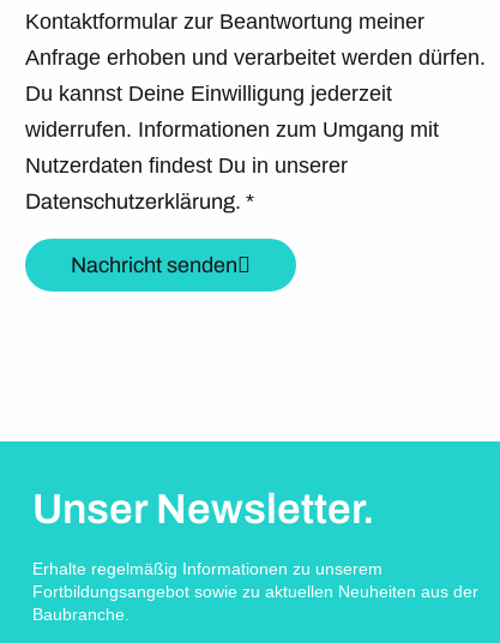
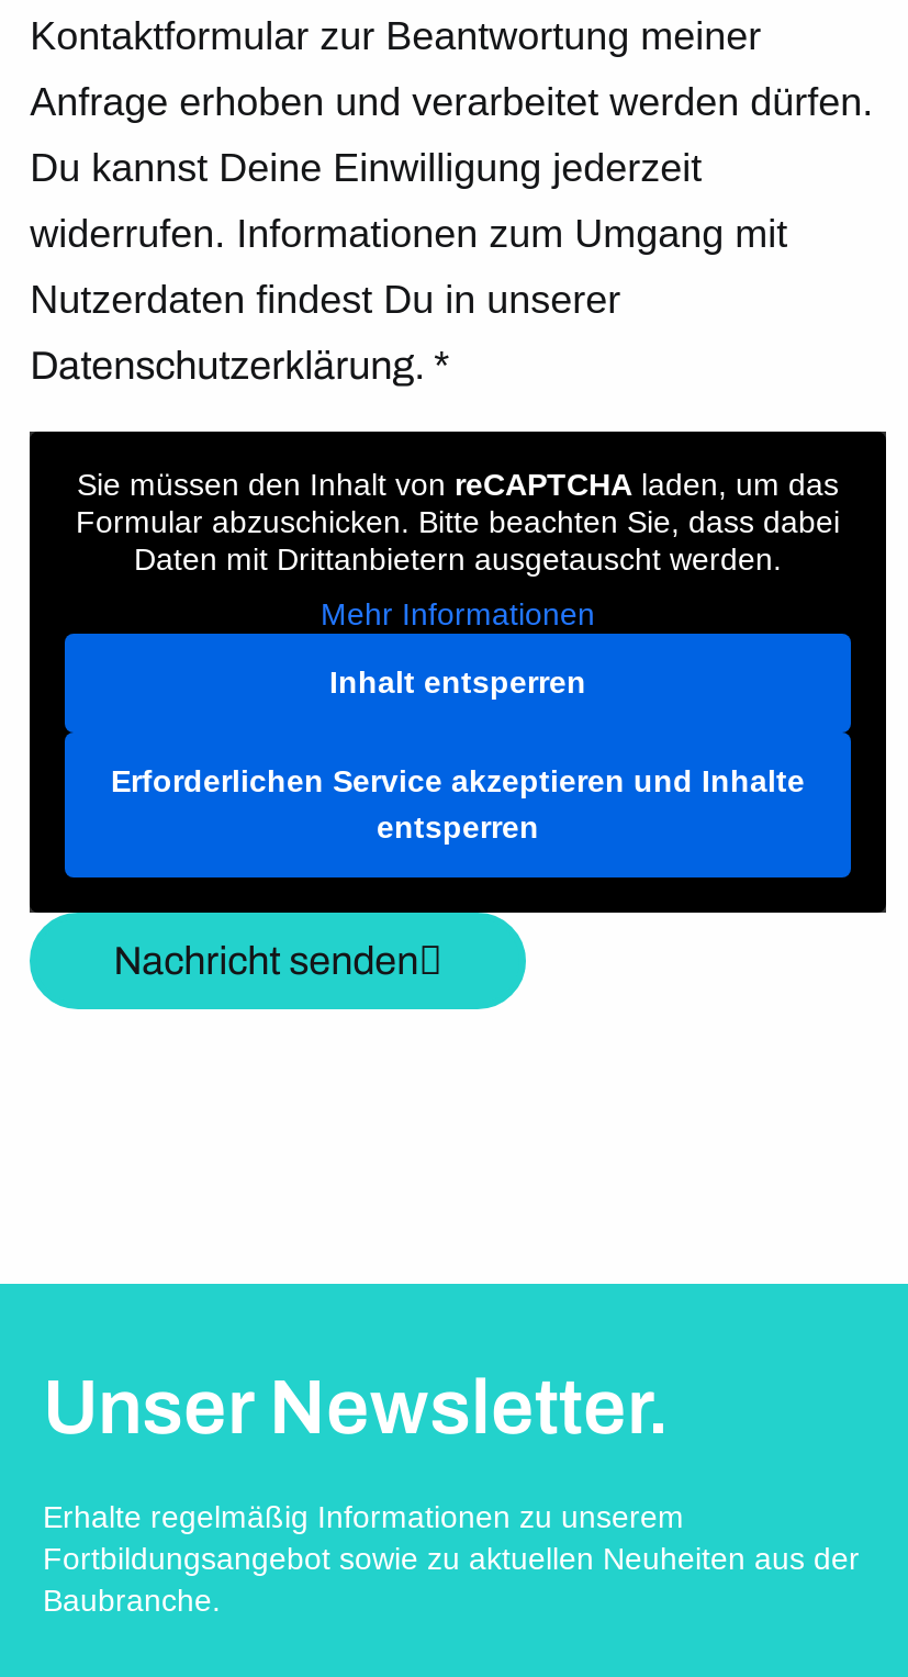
none -> [27,429,888,915] [image] | Sie müssen den Inhalt von reCAPTCHA laden, um das | Formular abzuschicken. Bitte beachten Sie, dass dabei | Daten mit Drittanbietern ausgetauscht werden. | Mehr Informationen | Inhalt entsperren | Erforderlichen Service akzeptieren und Inhalte | entsperren

